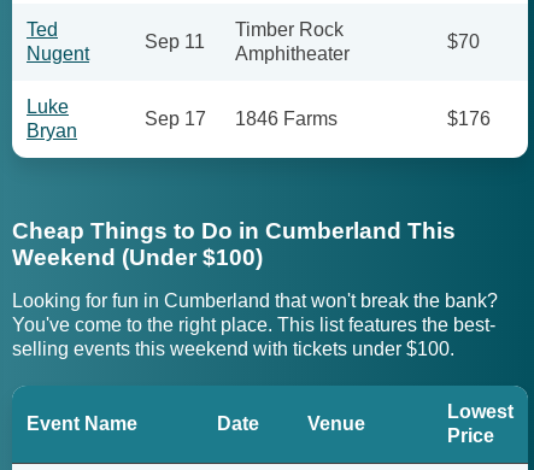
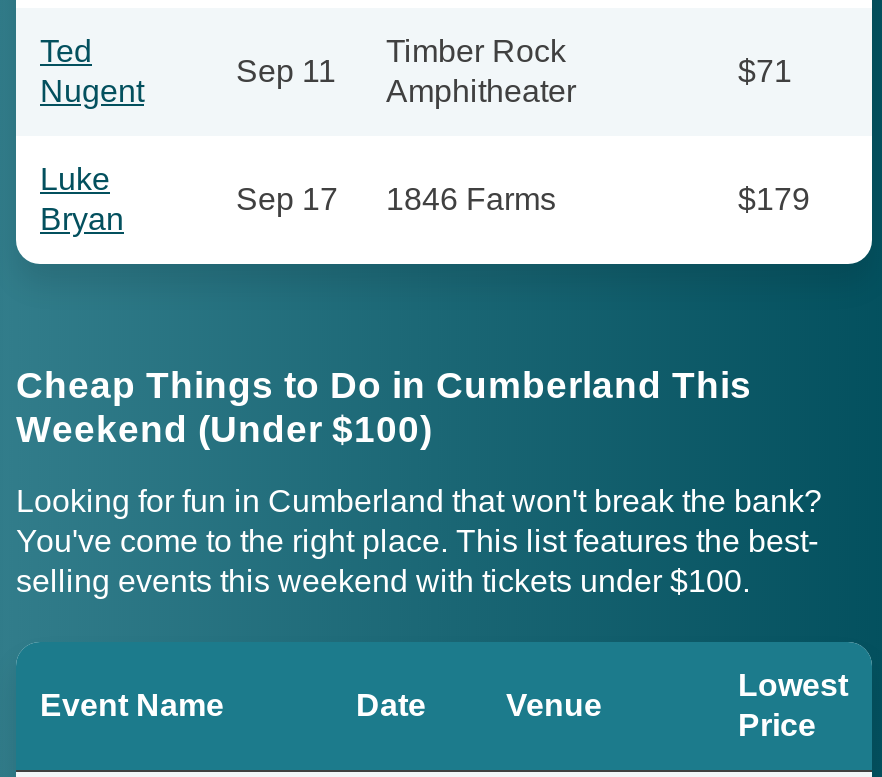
[447,31,480,52] $70 -> [738,54,792,88] $71
[447,108,491,129] $176 -> [738,182,810,216] $179

